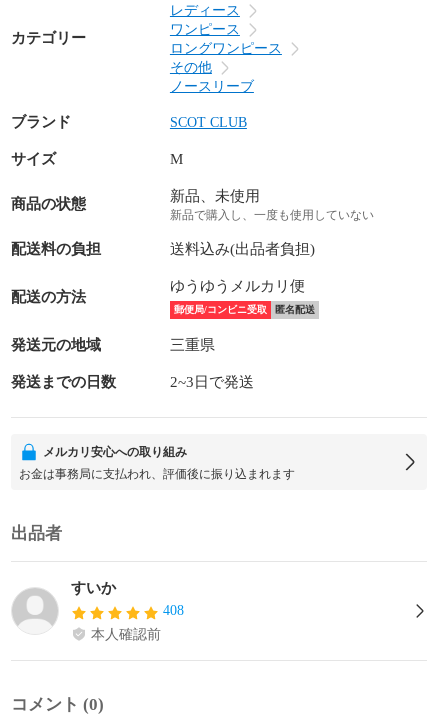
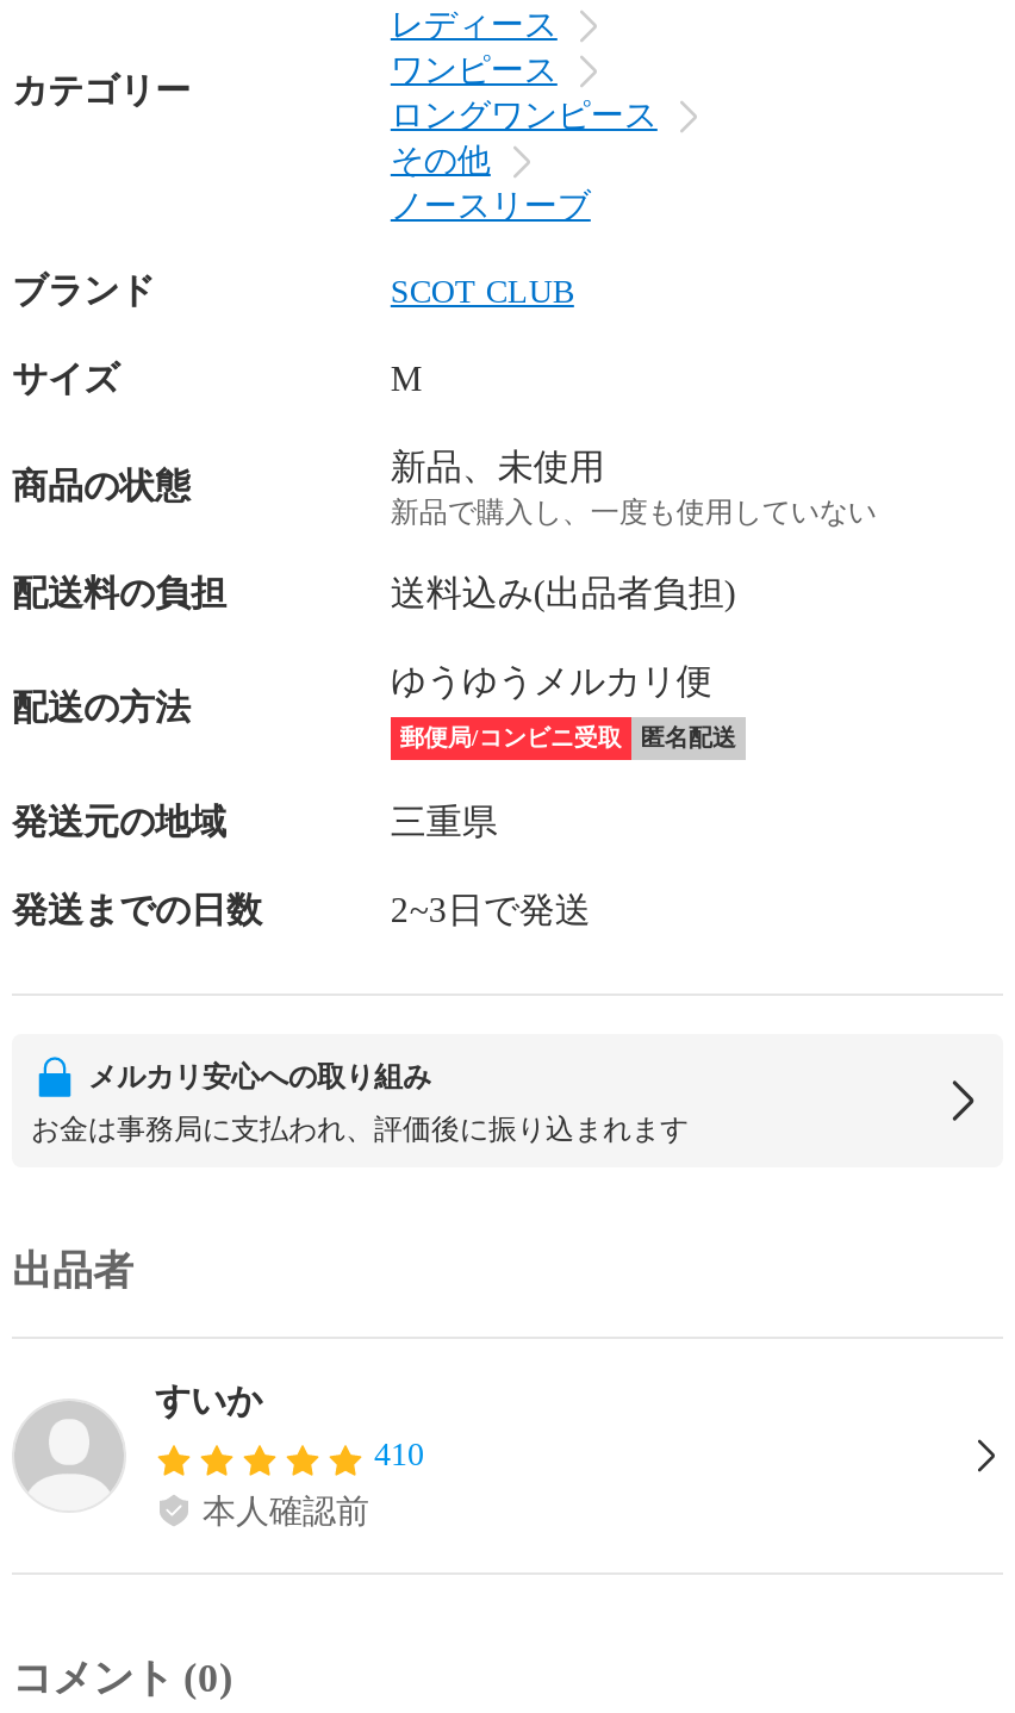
[163,603,184,618] 408 -> [374,1436,424,1472] 410

